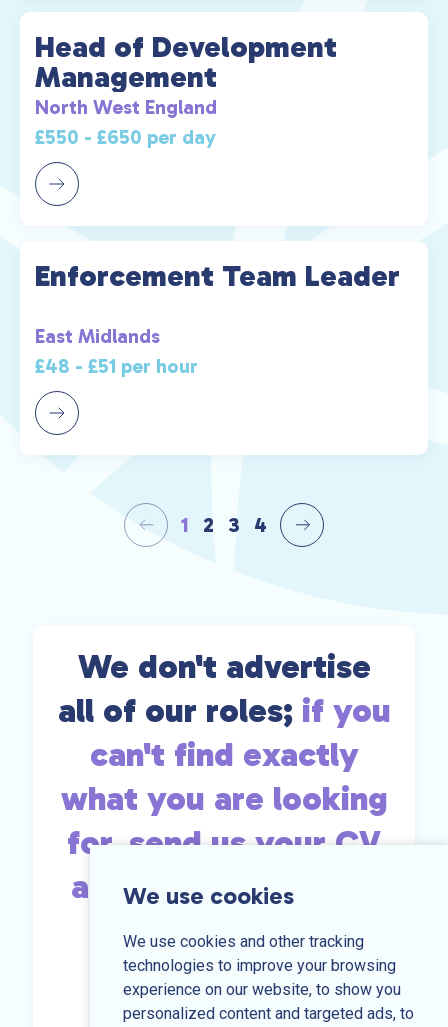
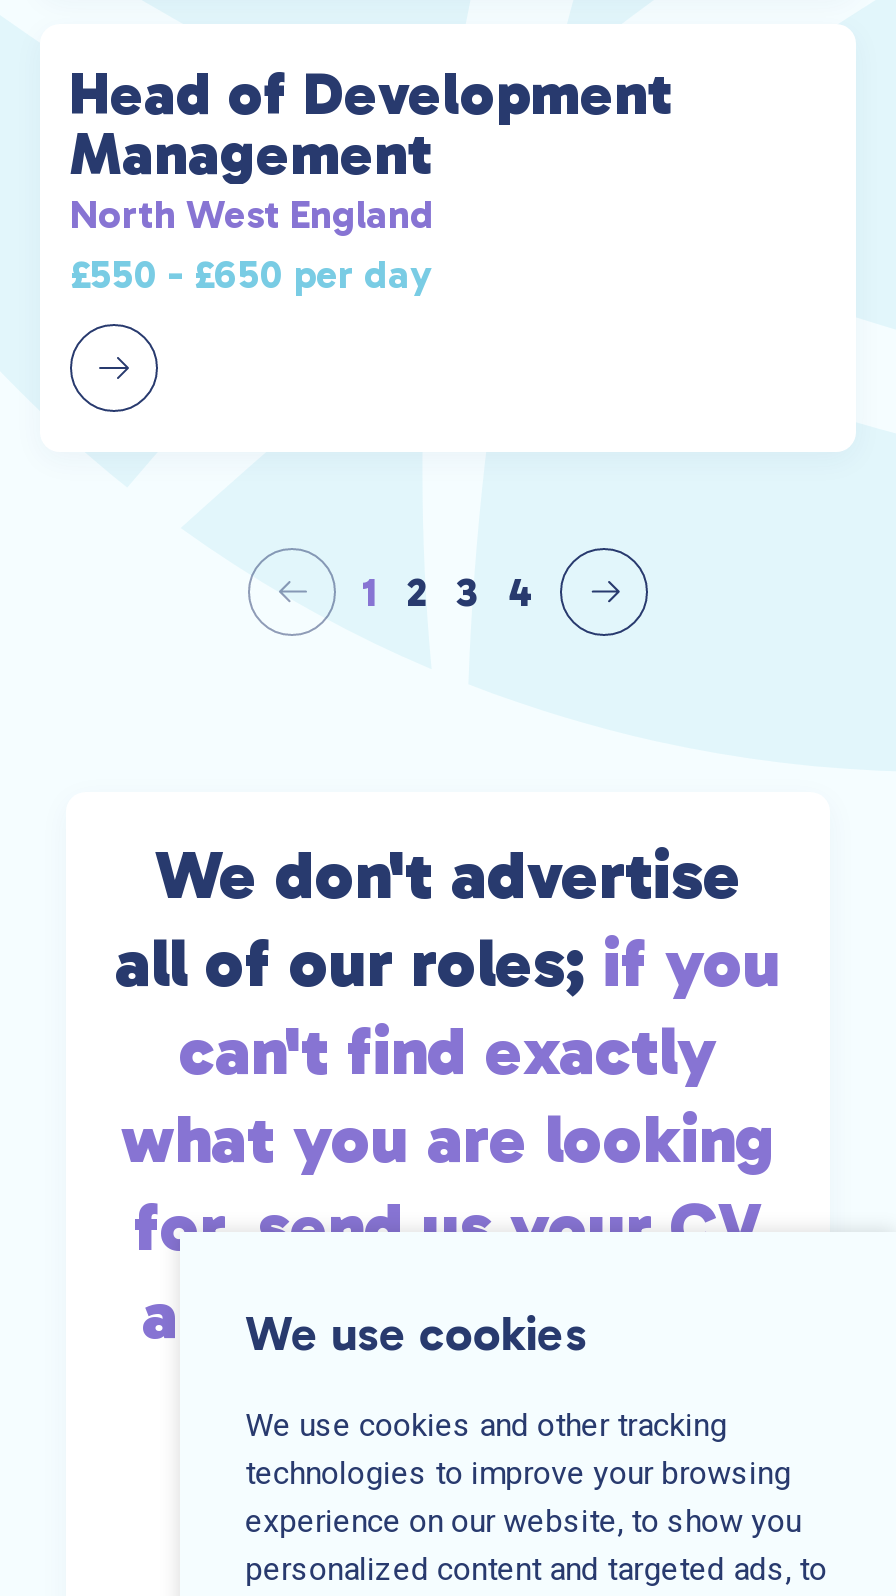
[35,258,400,378] Enforcement Team Leader | East Midlands | £48 - £51 per hour -> none

